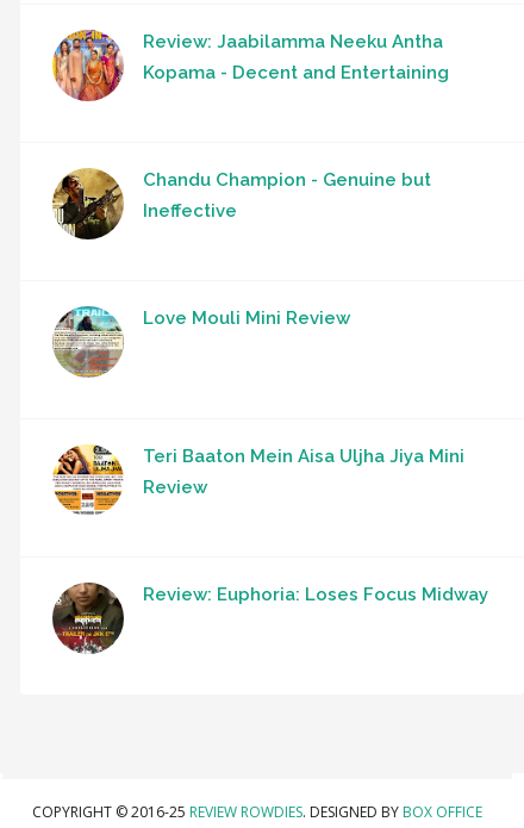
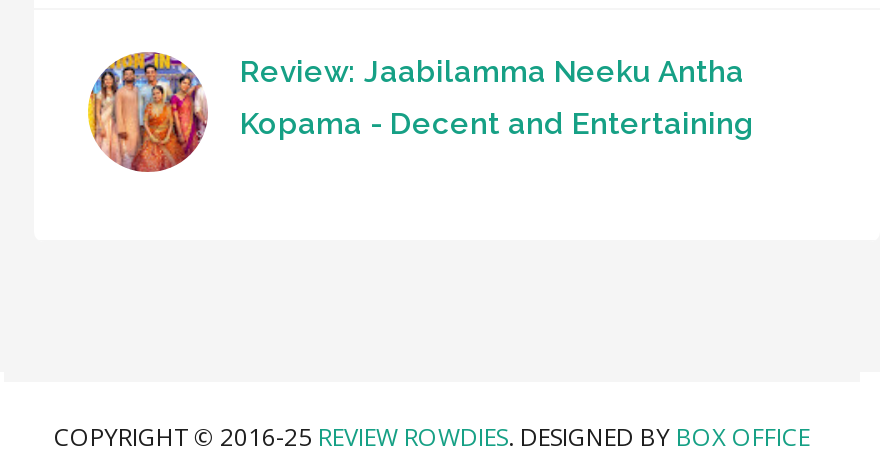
[51,167,431,241] [image] | Chandu Champion - Genuine but | Ineffective -> none
[52,305,350,379] [image] | Love Mouli Mini Review -> none
[51,443,464,516] [image] | Teri Baaton Mein Aisa Uljha Jiya Mini | Review -> none
[51,581,488,654] [image] | Review: Euphoria: Loses Focus Midway -> none

